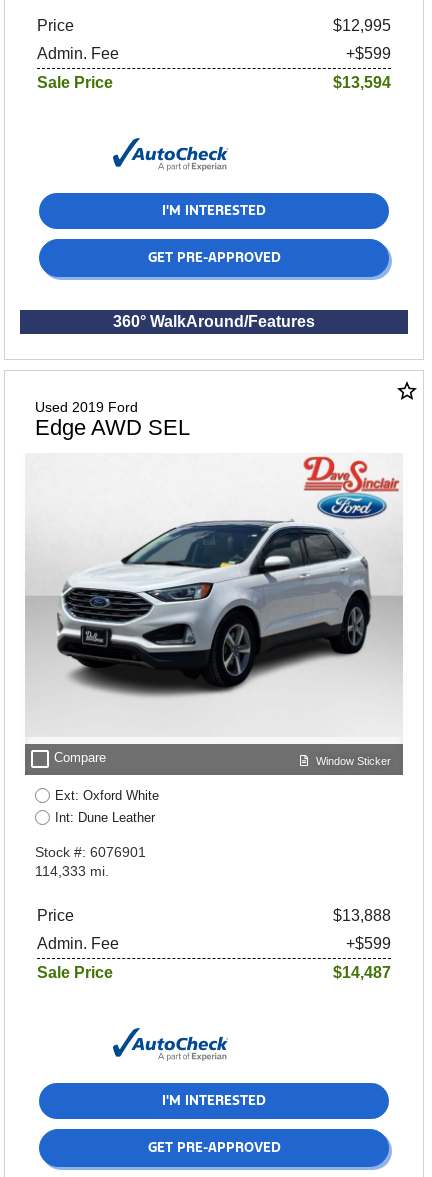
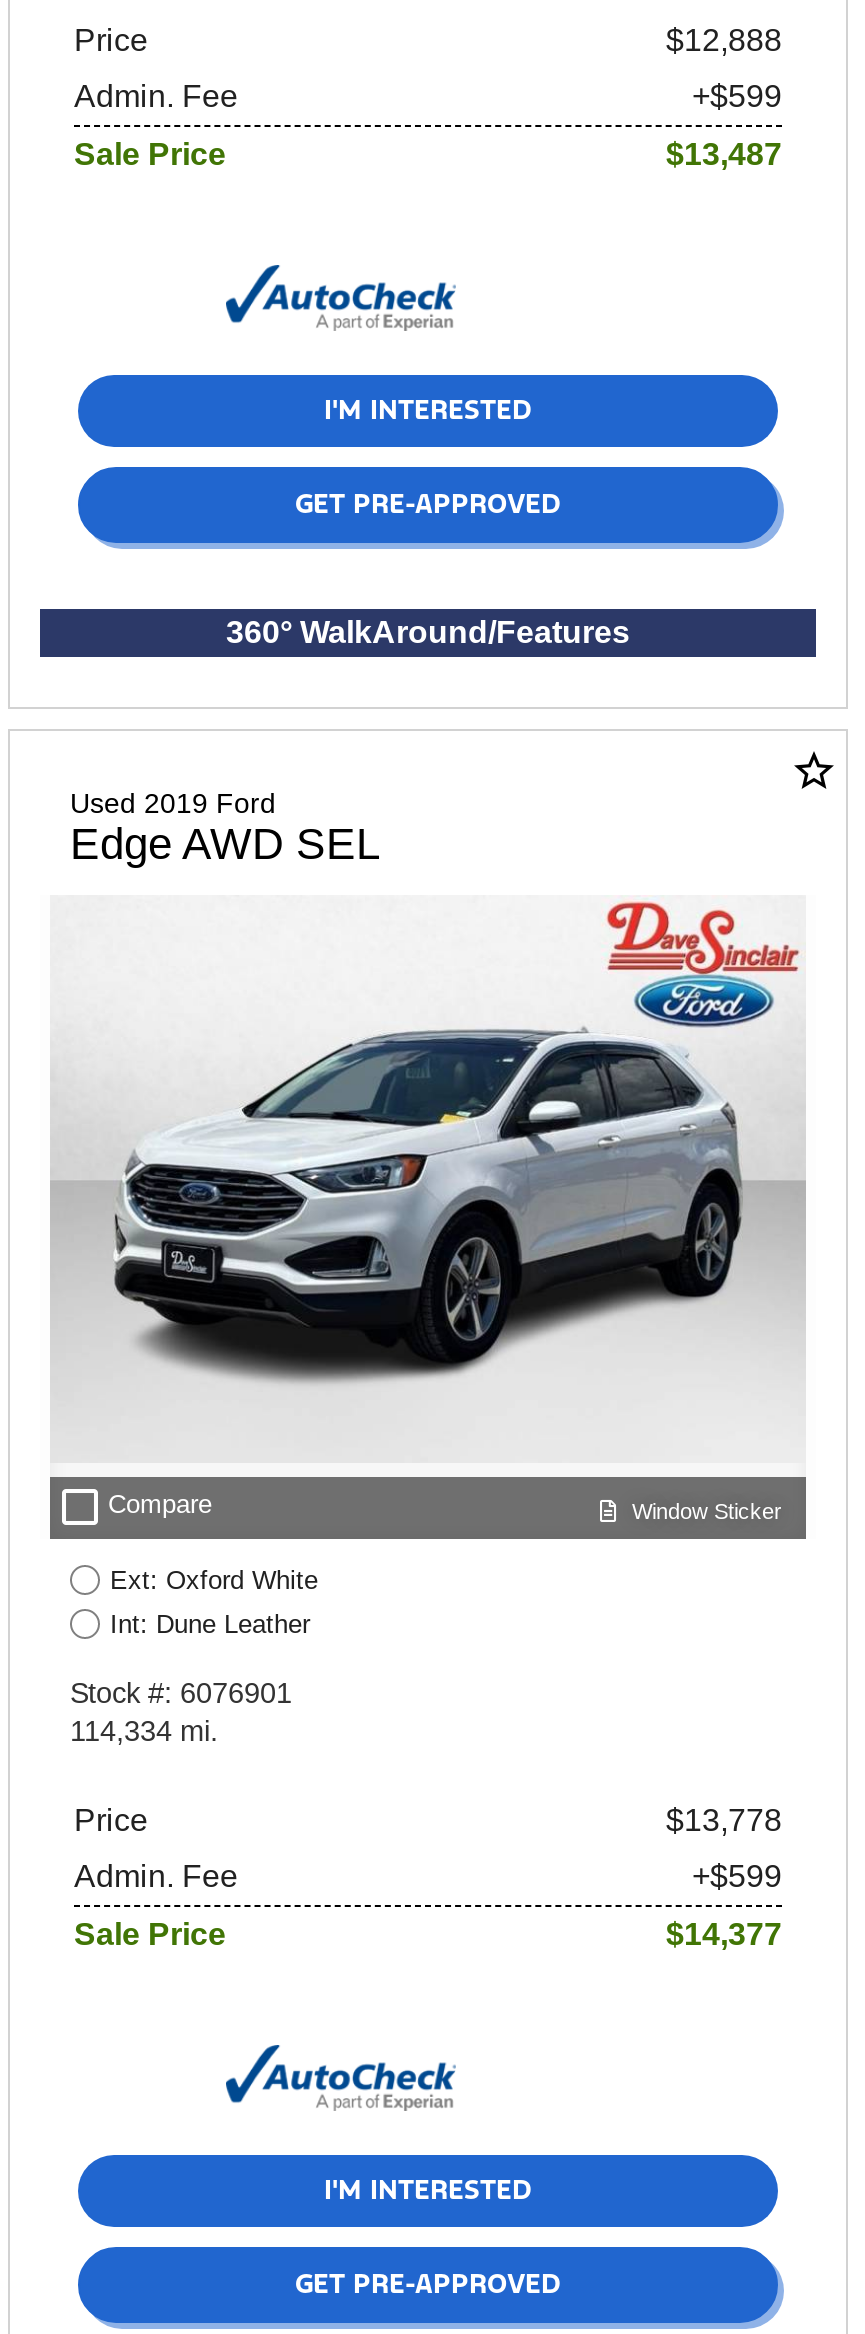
[333,17,391,34] $12,995 -> [666,23,782,57] $12,888
[333,74,391,91] $13,594 -> [666,137,782,171] $13,487
[35,862,109,878] 114,333 mi. -> [70,1714,218,1746] 114,334 mi.
[333,906,391,923] $13,888 -> [666,1802,782,1836] $13,778
[333,963,391,980] $14,487 -> [666,1916,782,1950] $14,377

